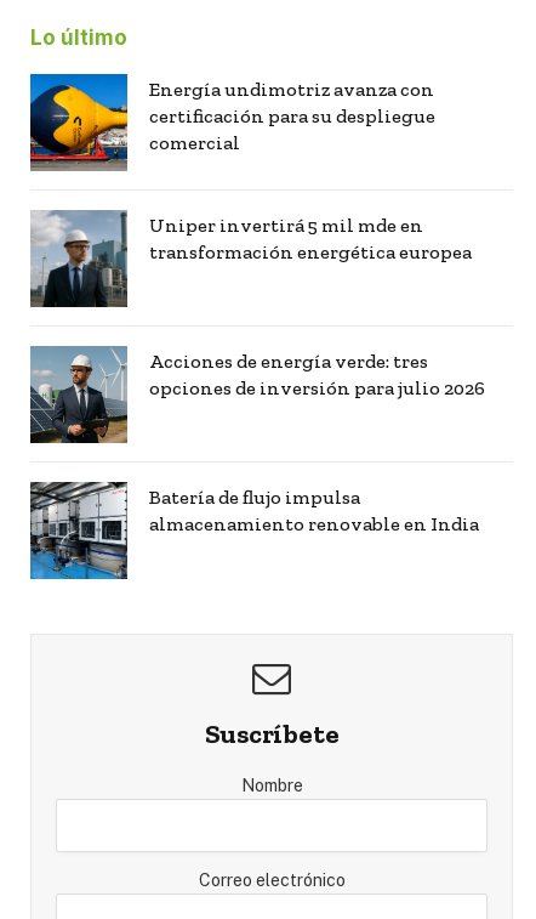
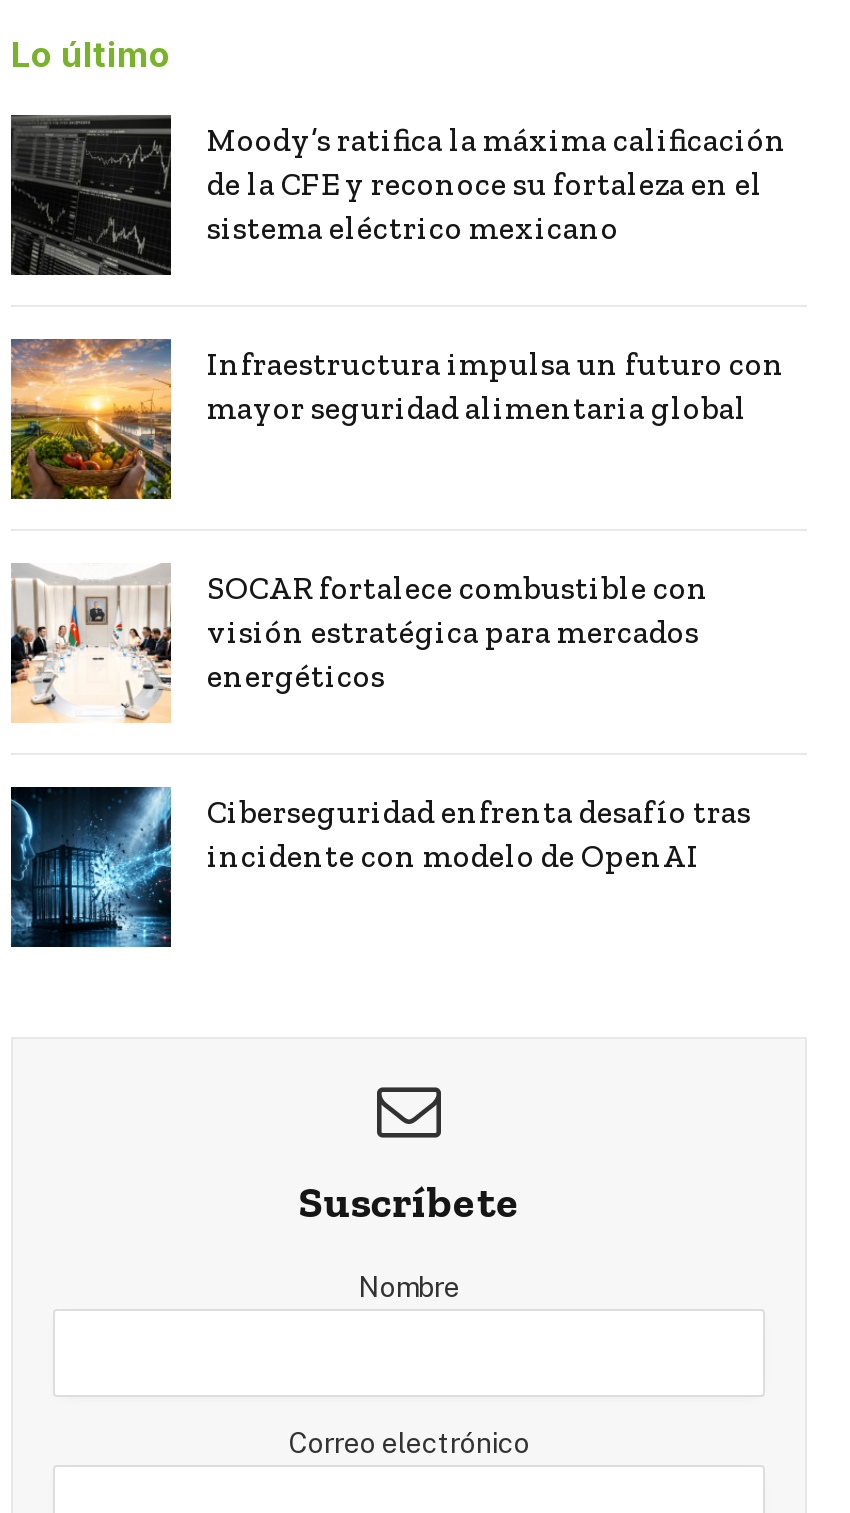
[29,73,435,171] [image] | Energía undimotriz avanza con | certificación para su despliegue | comercial -> [9,113,787,275] [image] | Moody’s ratifica la máxima calificación | de la CFE y reconoce su fortaleza en el | sistema eléctrico mexicano
[29,210,472,307] [image] | Uniper invertirá 5 mil mde en | transformación energética europea -> [9,339,785,501] [image] | Infraestructura impulsa un futuro con | mayor seguridad alimentaria global
[29,345,485,444] [image] | Acciones de energía verde: tres | opciones de inversión para julio 2026 -> [9,563,709,723] [image] | SOCAR fortalece combustible con | visión estratégica para mercados | energéticos
[29,481,479,580] [image] | Batería de flujo impulsa | almacenamiento renovable en India -> [9,785,751,949] [image] | Ciberseguridad enfrenta desafío tras | incidente con modelo de OpenAI

